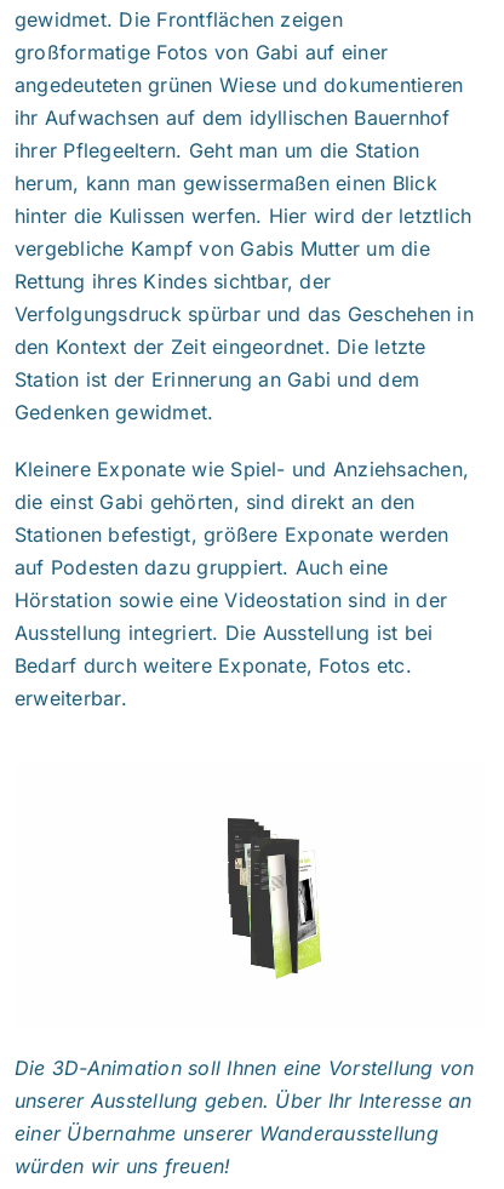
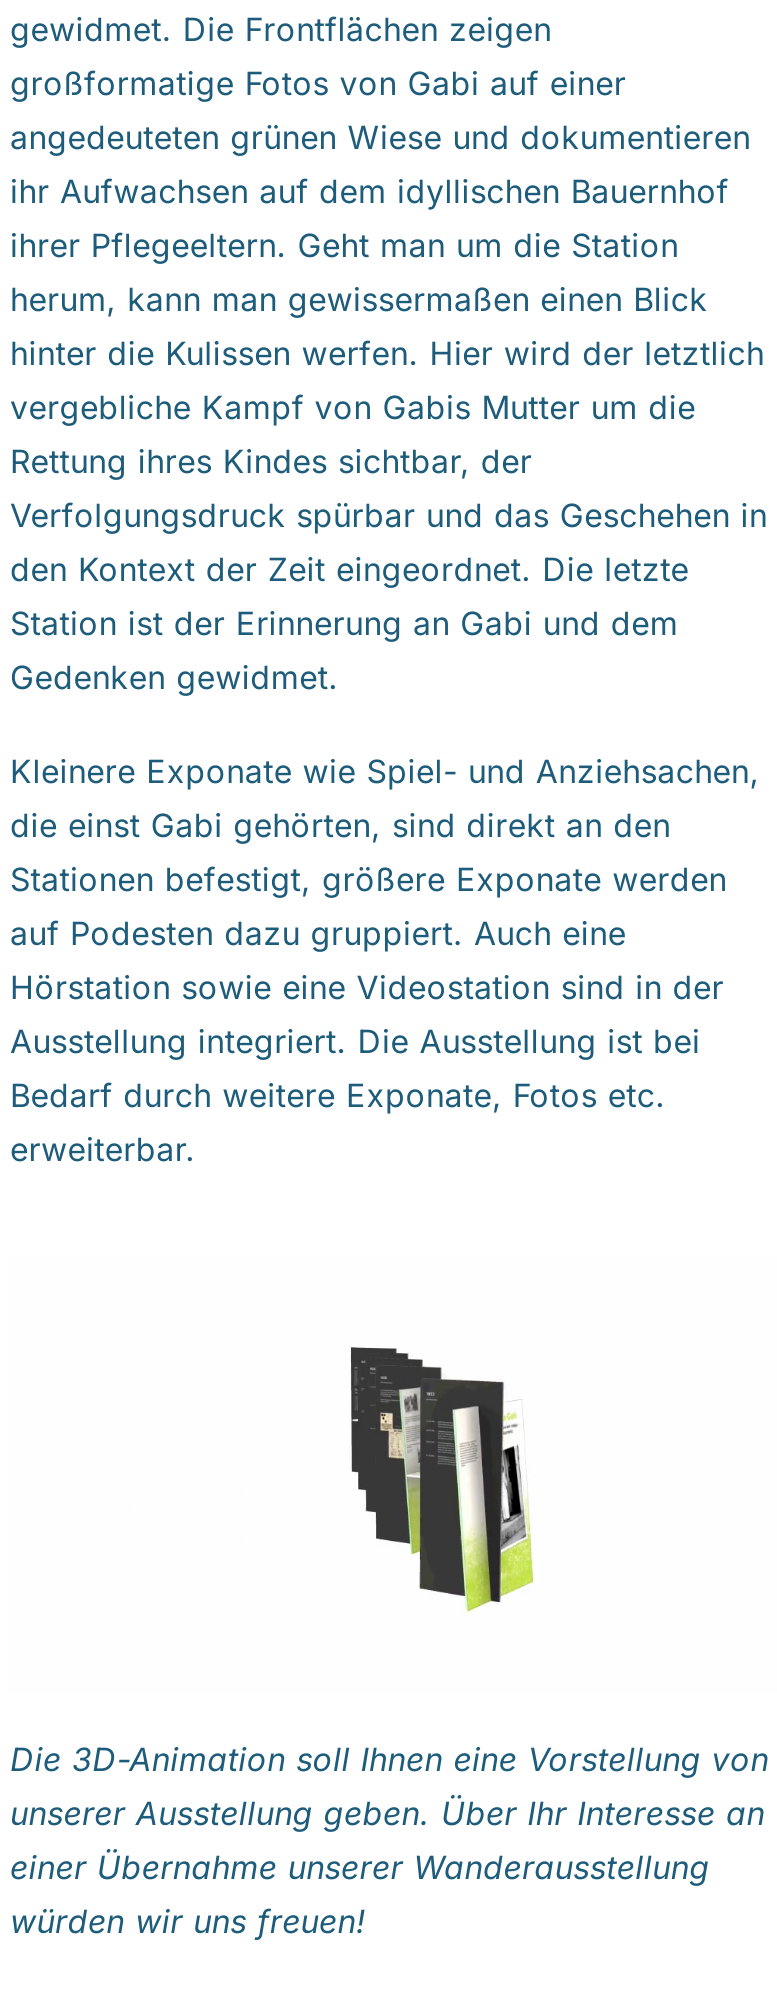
[220,818,332,979] [image] -> [348,1346,536,1612] [image]

